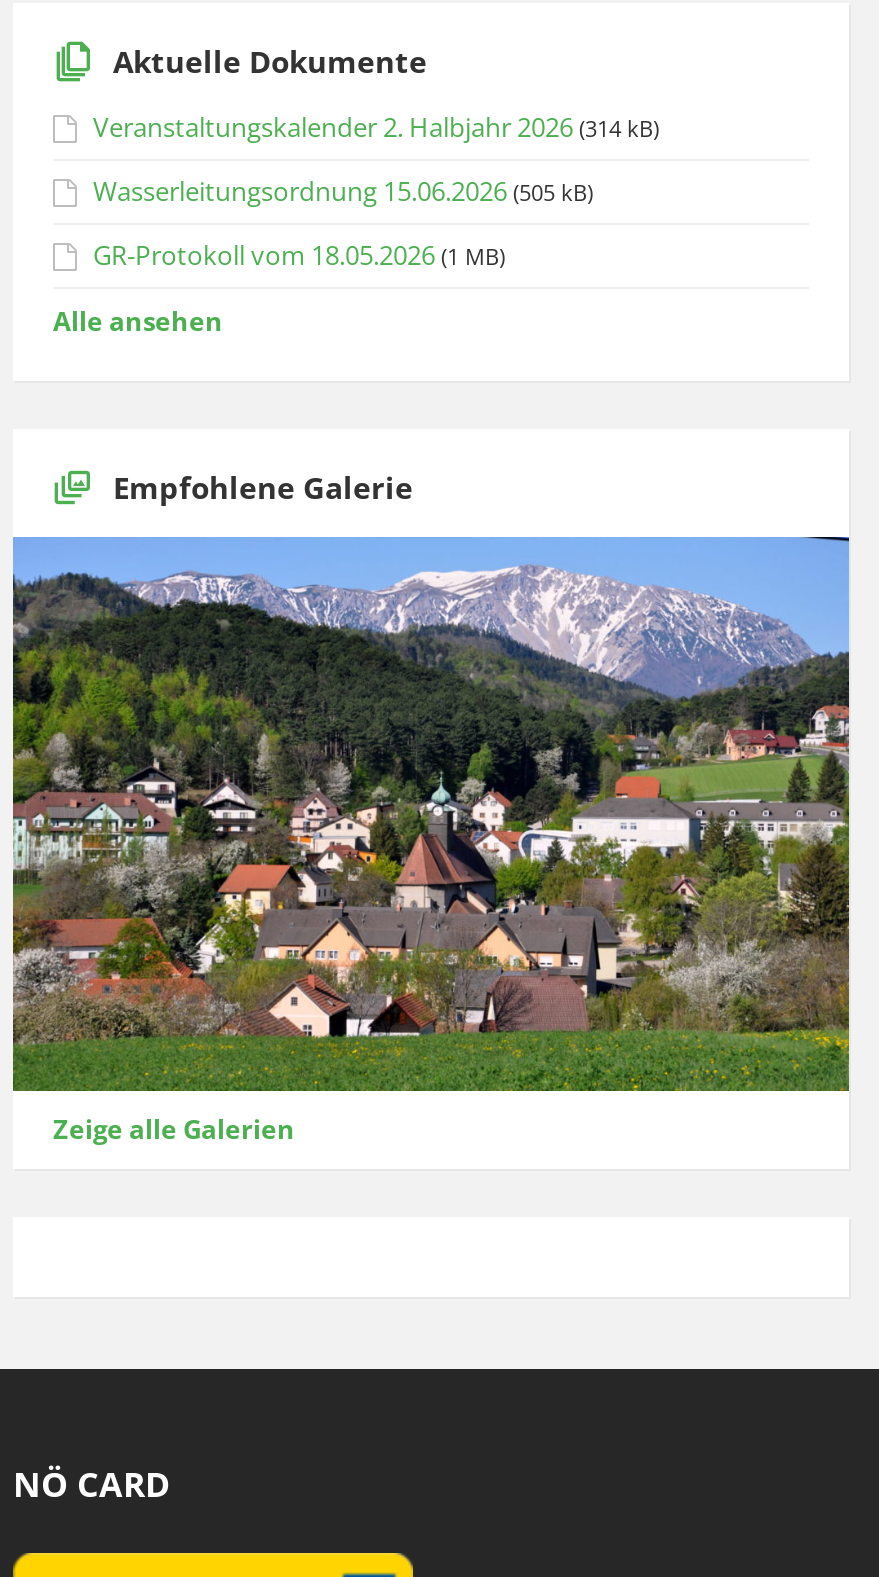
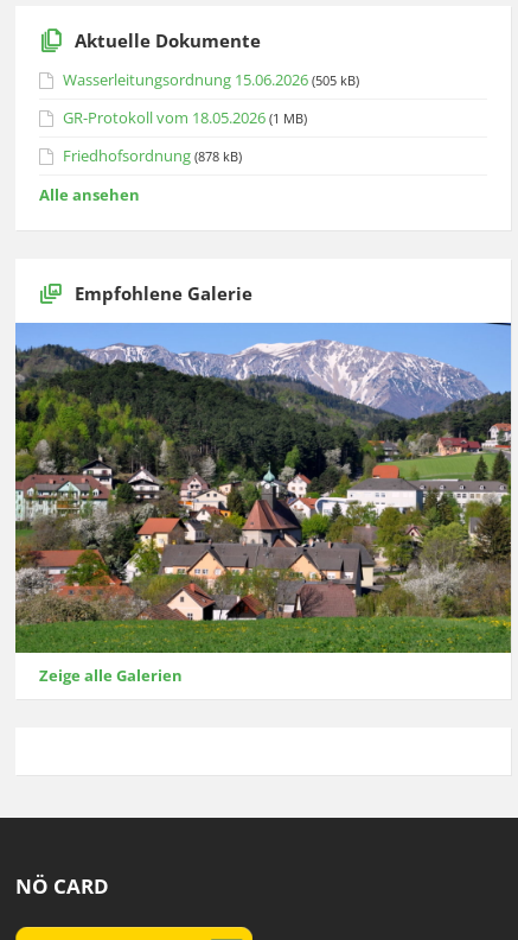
[93,109,659,145] Veranstaltungskalender 2. Halbjahr 2026 (314 kB) -> none
moved [93,173,593,273] -> [63,69,359,128]: Wasserleitungsordnung 15.06.2026 (505 kB) | GR-Protokoll vom 18.05.2026 (1 MB)
none -> [63,145,242,166] Friedhofsordnung (878 kB)

